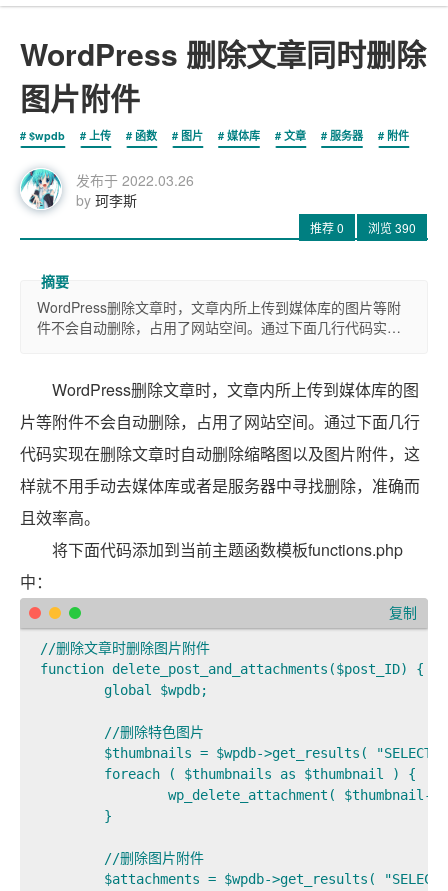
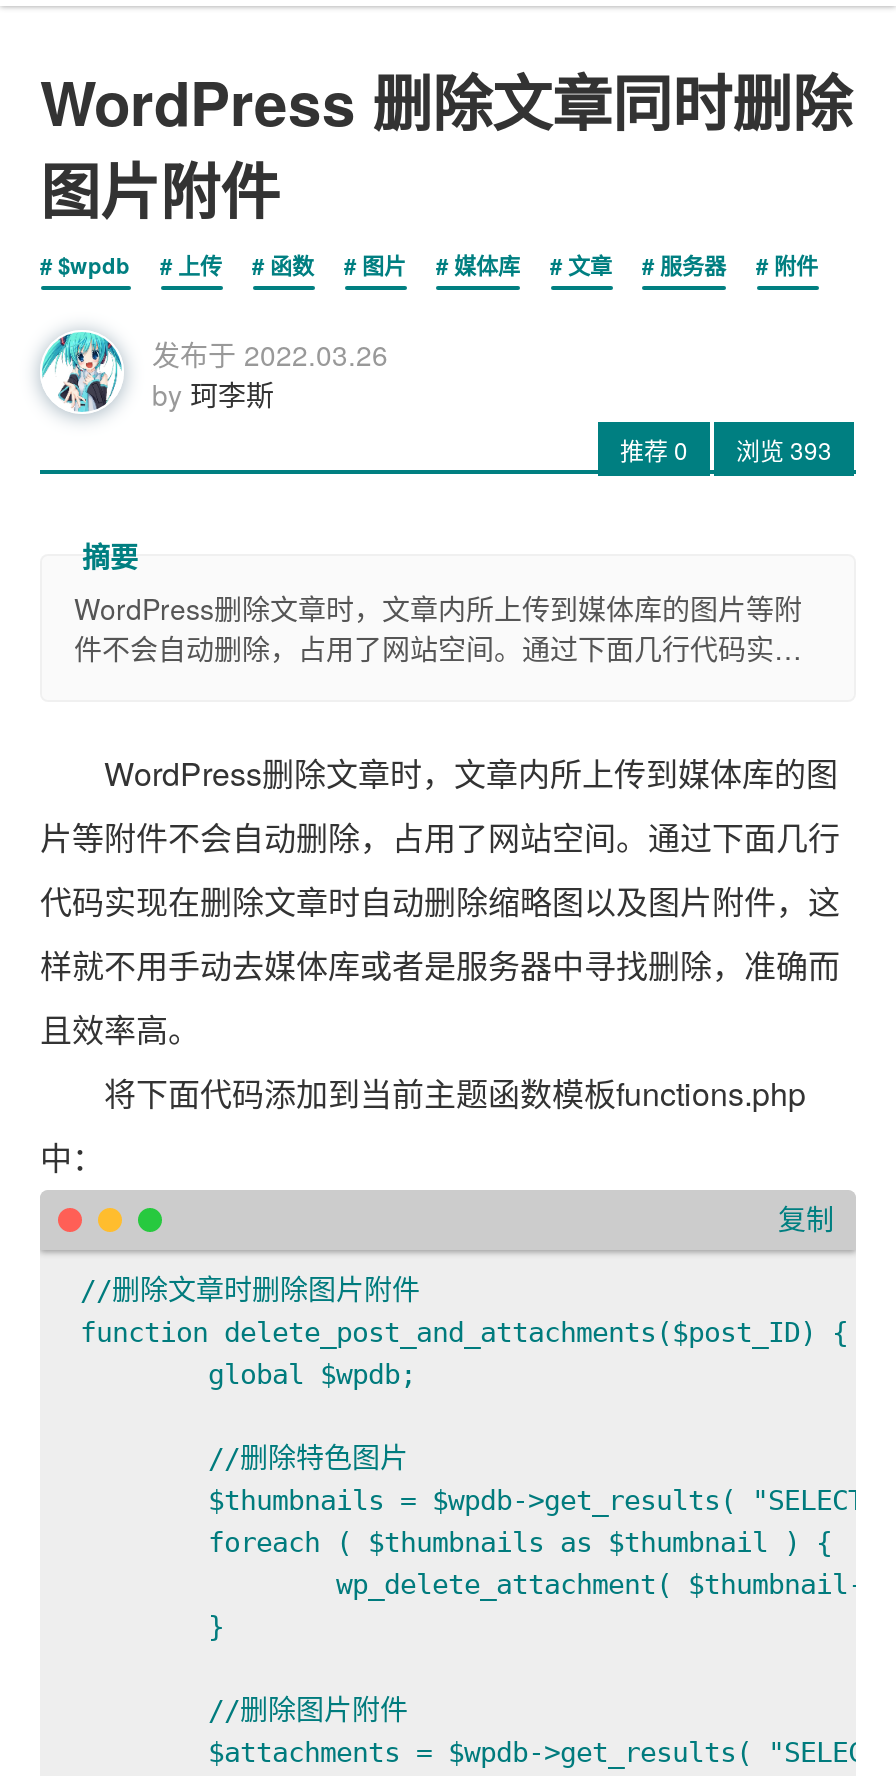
[310,219,416,236] 推荐0 浏览390 -> [620,432,832,466] 推荐0 浏览393

